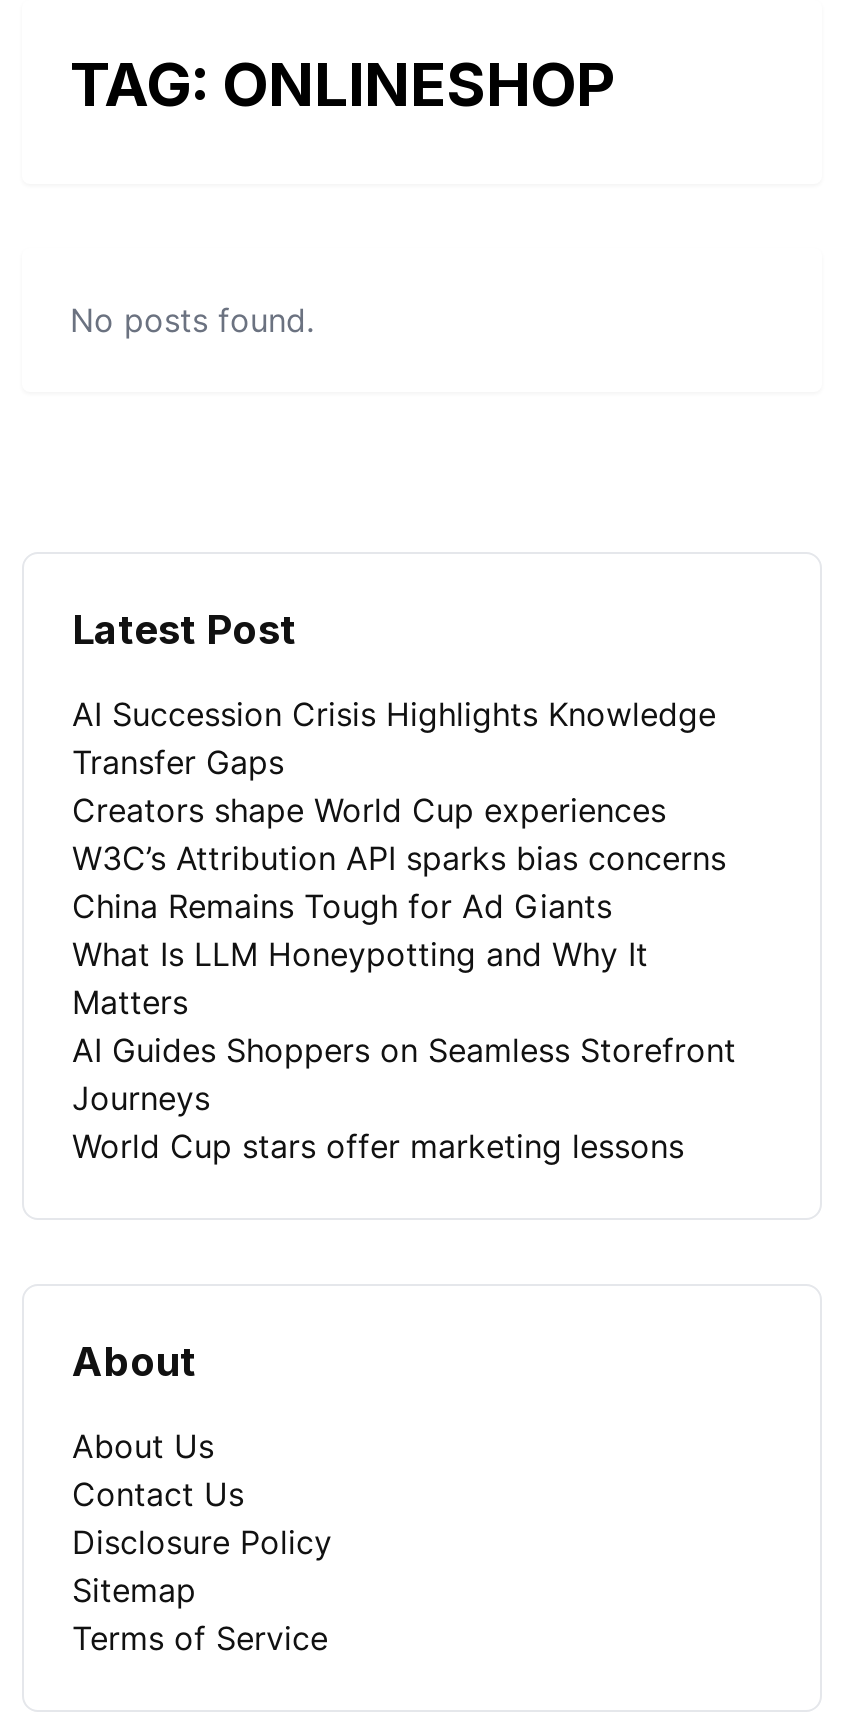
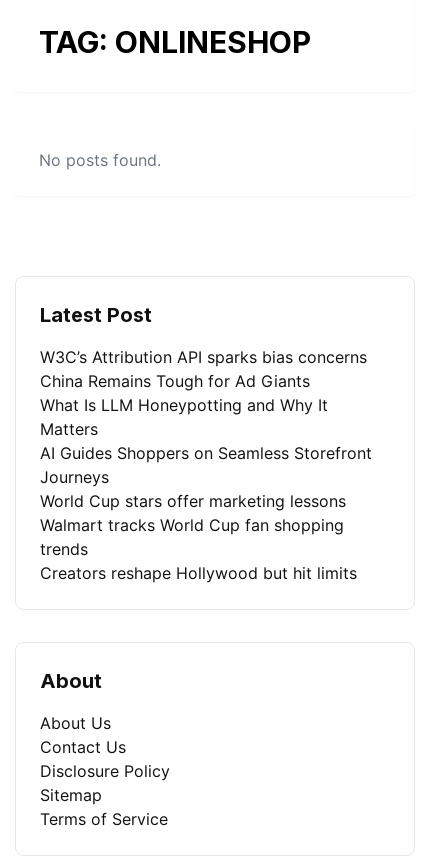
[72,694,716,830] AI Succession Crisis Highlights Knowledge | Transfer Gaps | Creators shape World Cup experiences -> none
moved [72,838,736,1166] -> [40,347,372,511]: W3C’s Attribution API sparks bias concerns | China Remains Tough for Ad Giants | What Is LLM Honeypotting and Why It | Matters | AI Guides Shoppers on Seamless Storefront | Journeys | World Cup stars offer marketing lessons
none -> [40,515,357,583] Walmart tracks World Cup fan shopping | trends | Creators reshape Hollywood but hit limits

